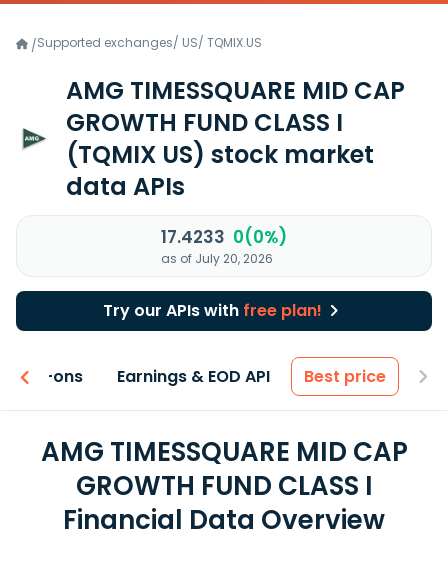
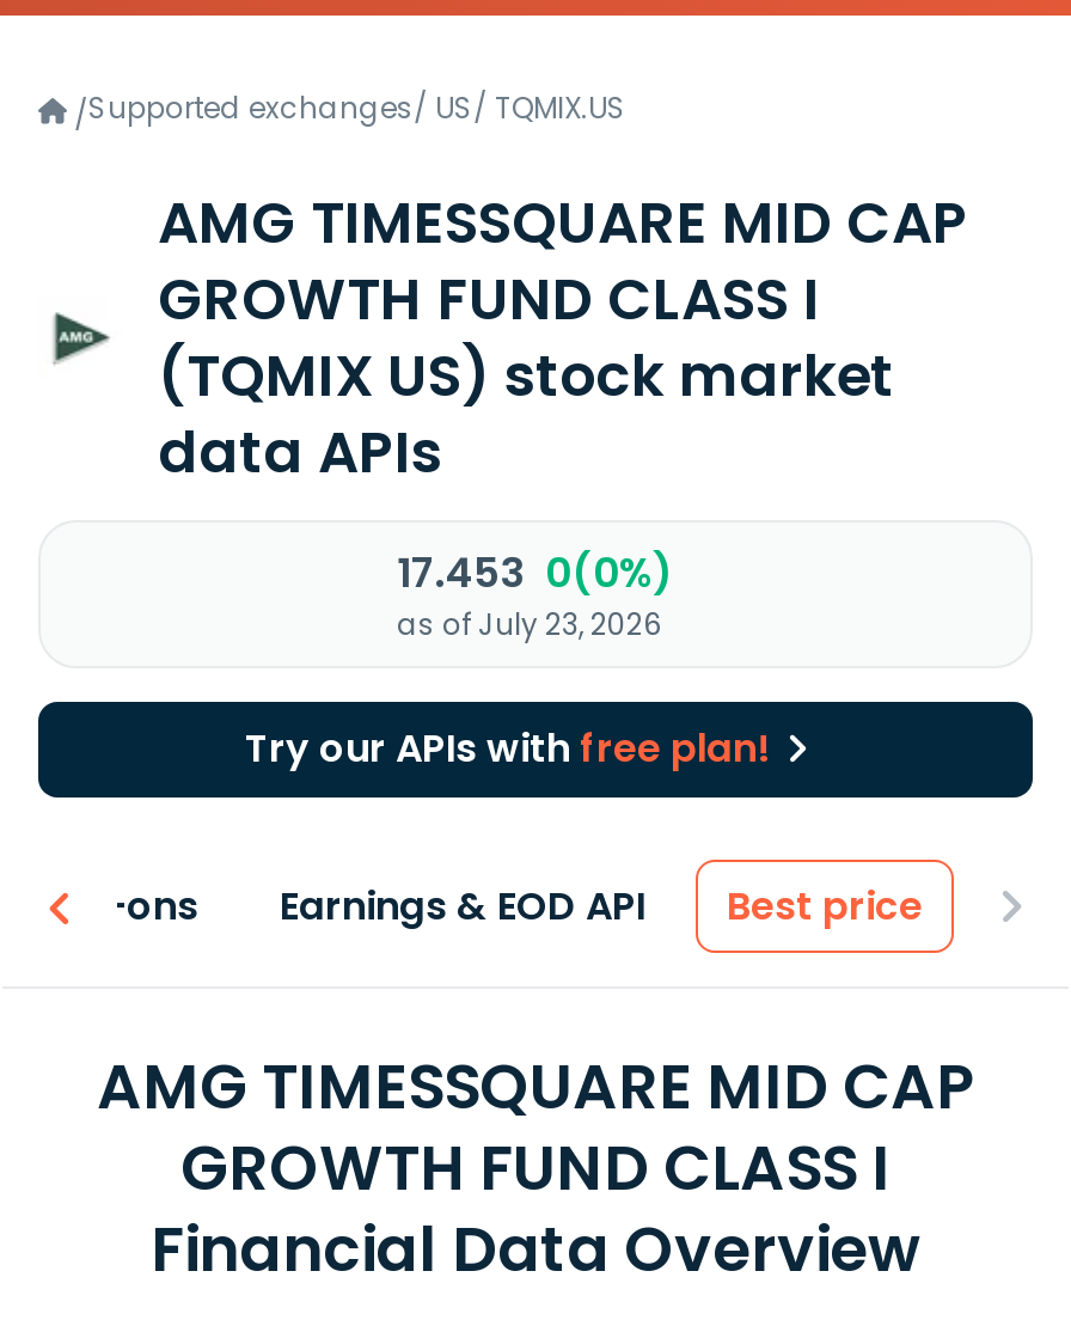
[161,225,287,249] 17.4233 0(0%) -> [397,544,674,601] 17.453 0(0%)
[161,250,273,267] as of July 20, 2026 -> [397,604,662,644] as of July 23, 2026

